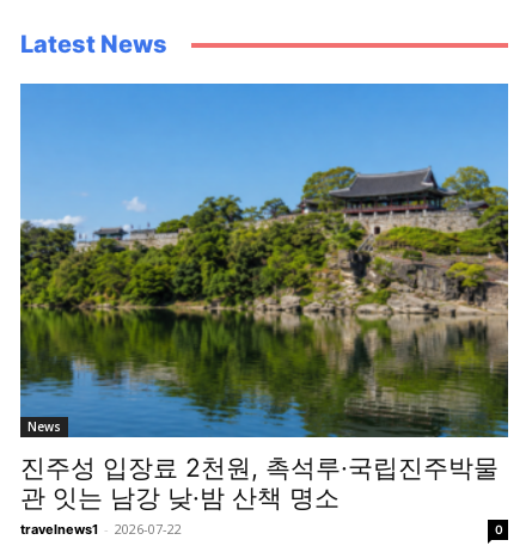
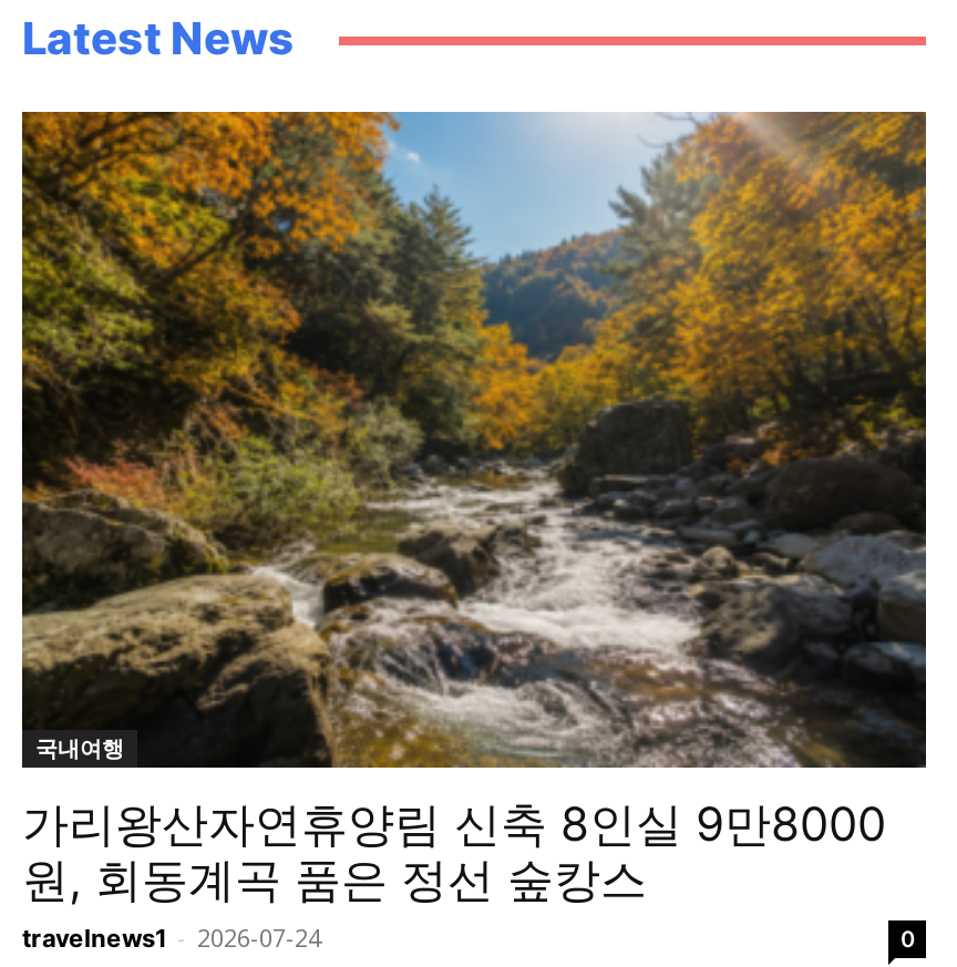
[19,82,509,438] [image] | News -> [20,110,928,770] [image] | 국내여행
[20,453,499,538] 진주성 입장료 2천원, 촉석루·국립진주박물 | 관 잇는 남강 낮·밤 산책 명소 | travelnews1 - 2026-07-22 -> [22,796,886,954] 가리왕산자연휴양림 신축 8인실 9만8000 | 원, 회동계곡 품은 정선 숲캉스 | travelnews1 - 2026-07-24

